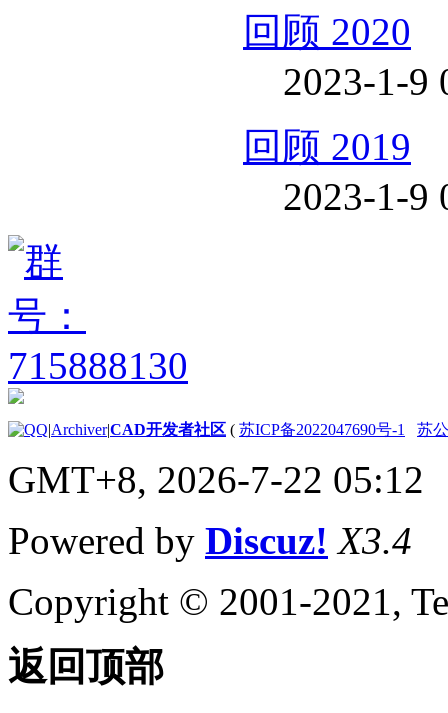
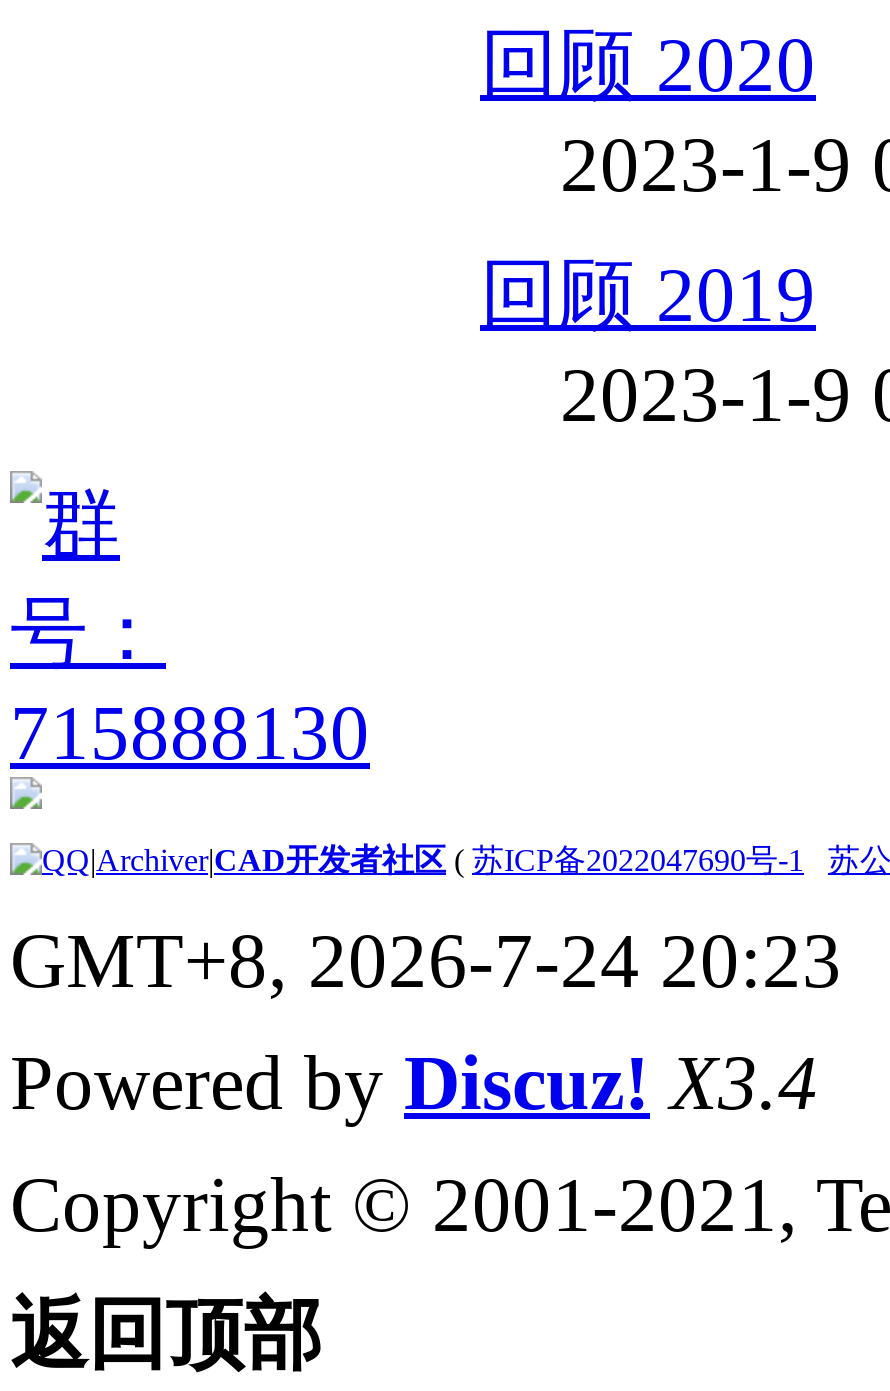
[8,458,424,501] GMT+8, 2026-7-22 05:12 -> [10,916,842,1002] GMT+8, 2026-7-24 20:23

